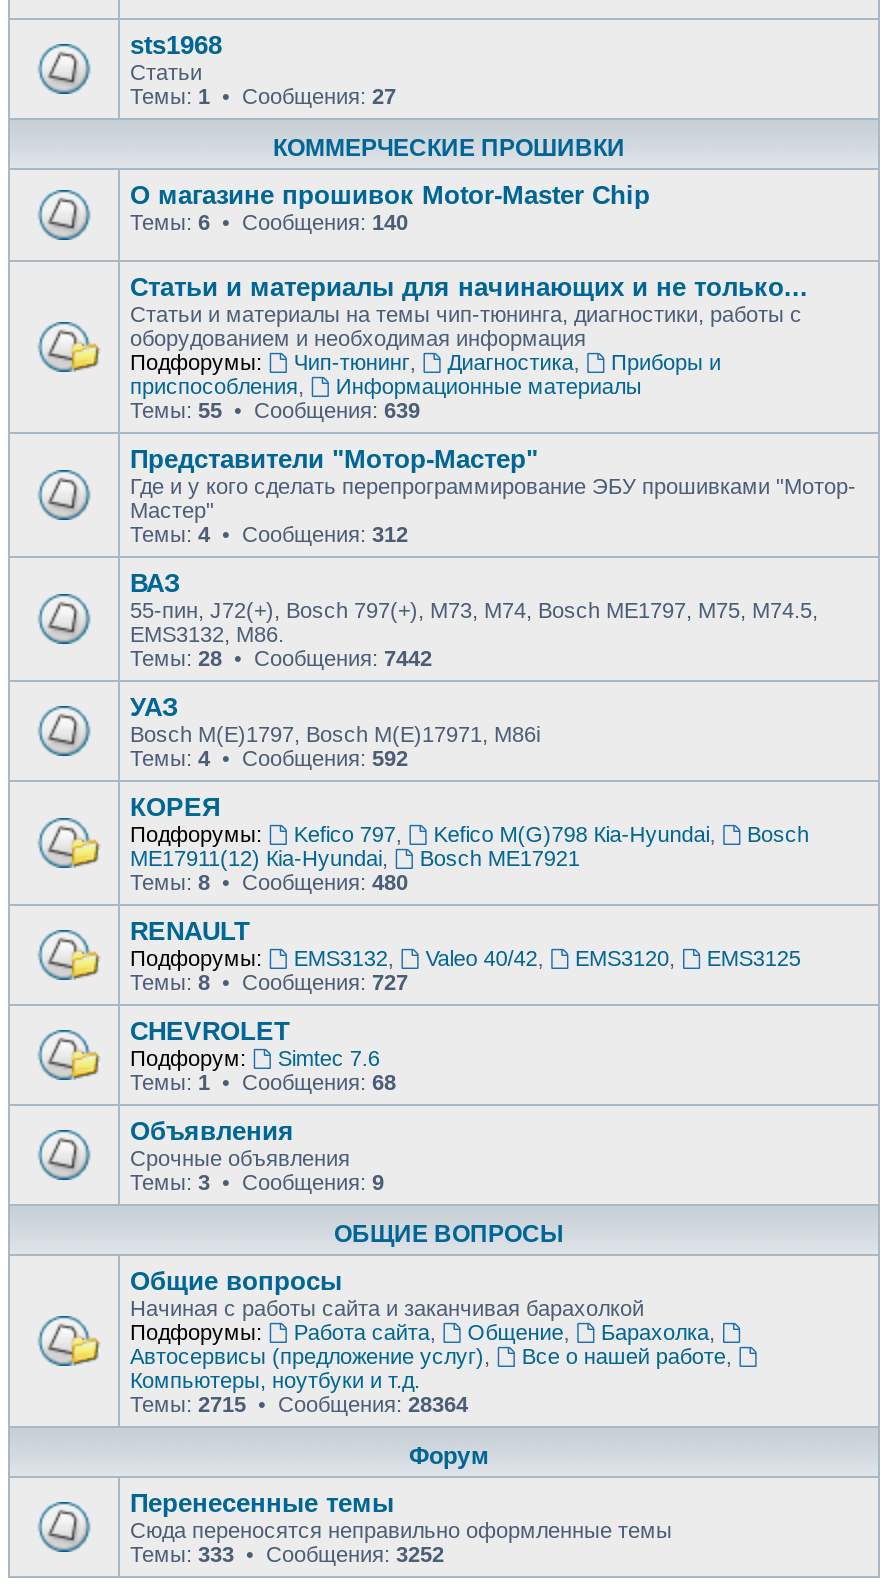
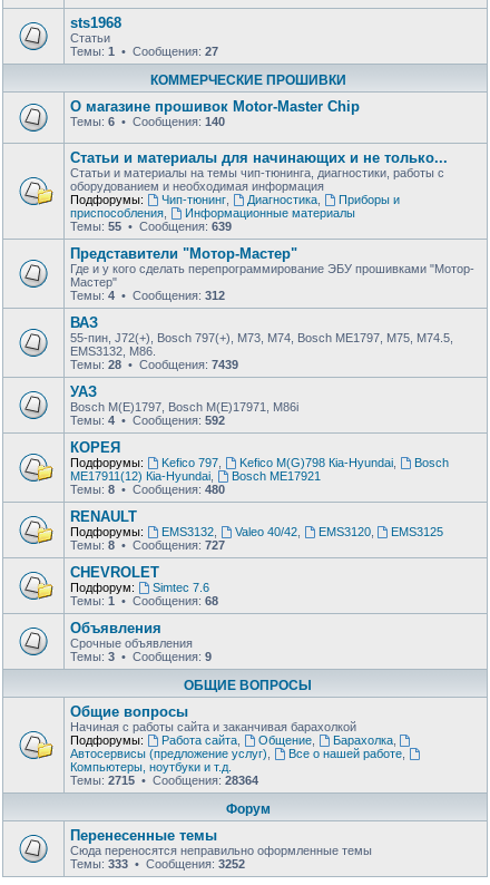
[130,646,432,670] Темы: 28• Сообщения: 7442 -> [70,358,238,371] Темы: 28• Сообщения: 7439

